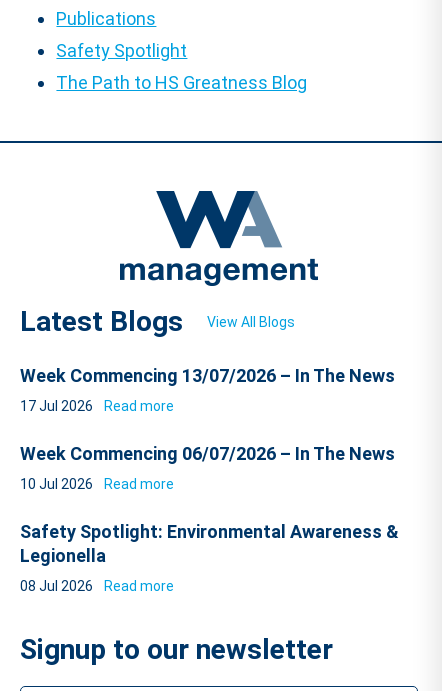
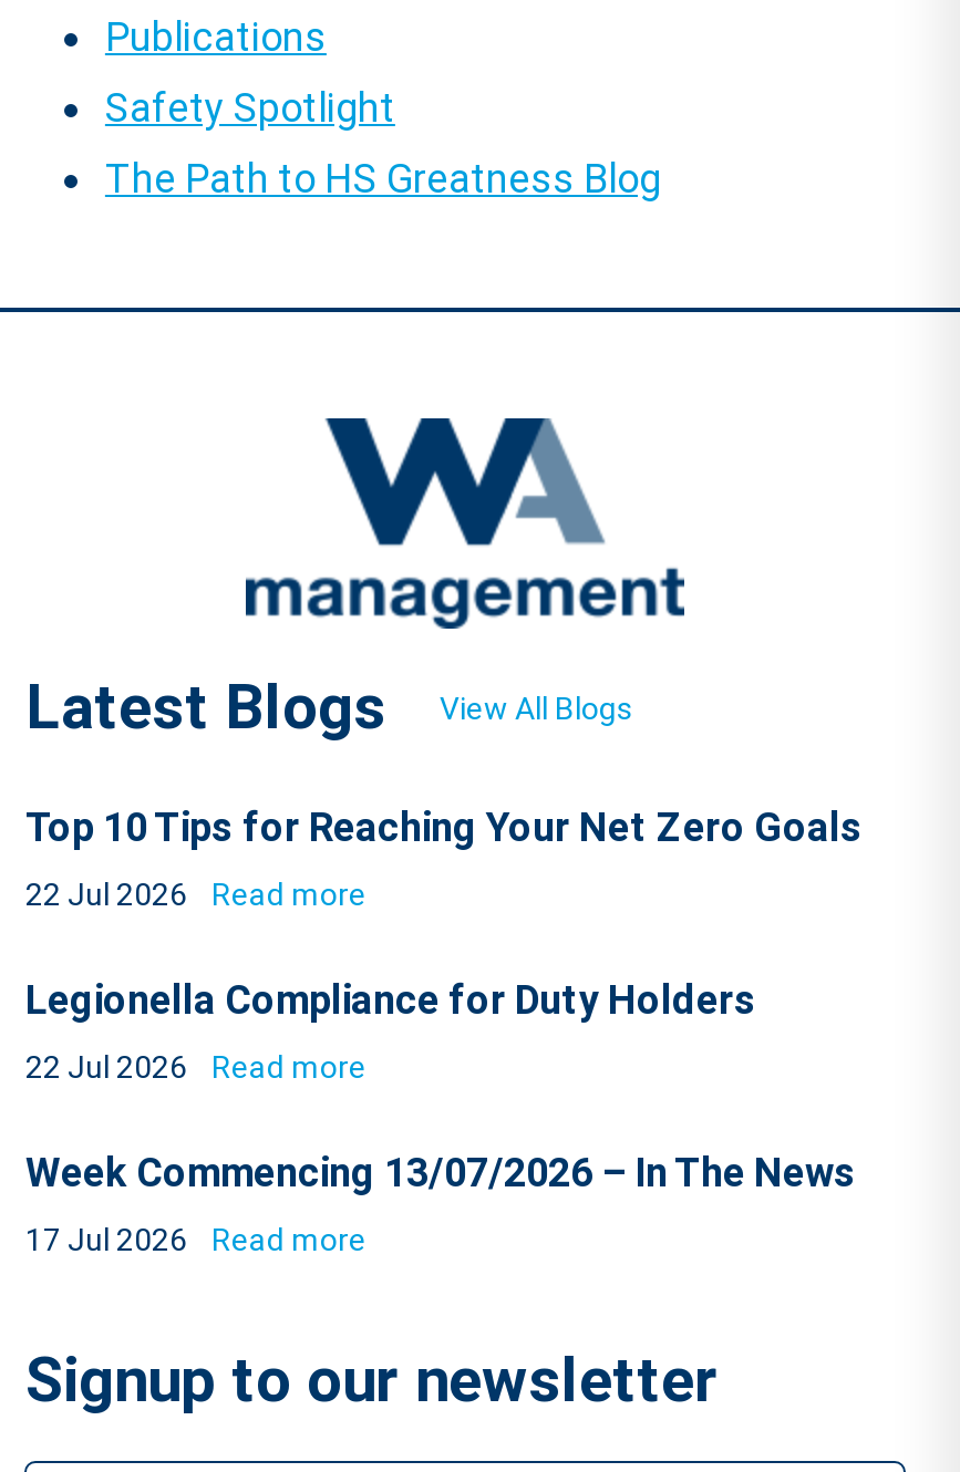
none -> [25,804,862,1086] Top 10 Tips for Reaching Your Net Zero Goals | 22 Jul 2026 Read more | Legionella Compliance for Duty Holders | 22 Jul 2026 Read more
moved [20,365,395,414] -> [25,1150,856,1258]: Week Commencing 13/07/2026 – In The News | 17 Jul 2026 Read more
[20,443,399,594] Week Commencing 06/07/2026 – In The News | 10 Jul 2026 Read more | Safety Spotlight: Environmental Awareness & | Legionella | 08 Jul 2026 Read more -> none

